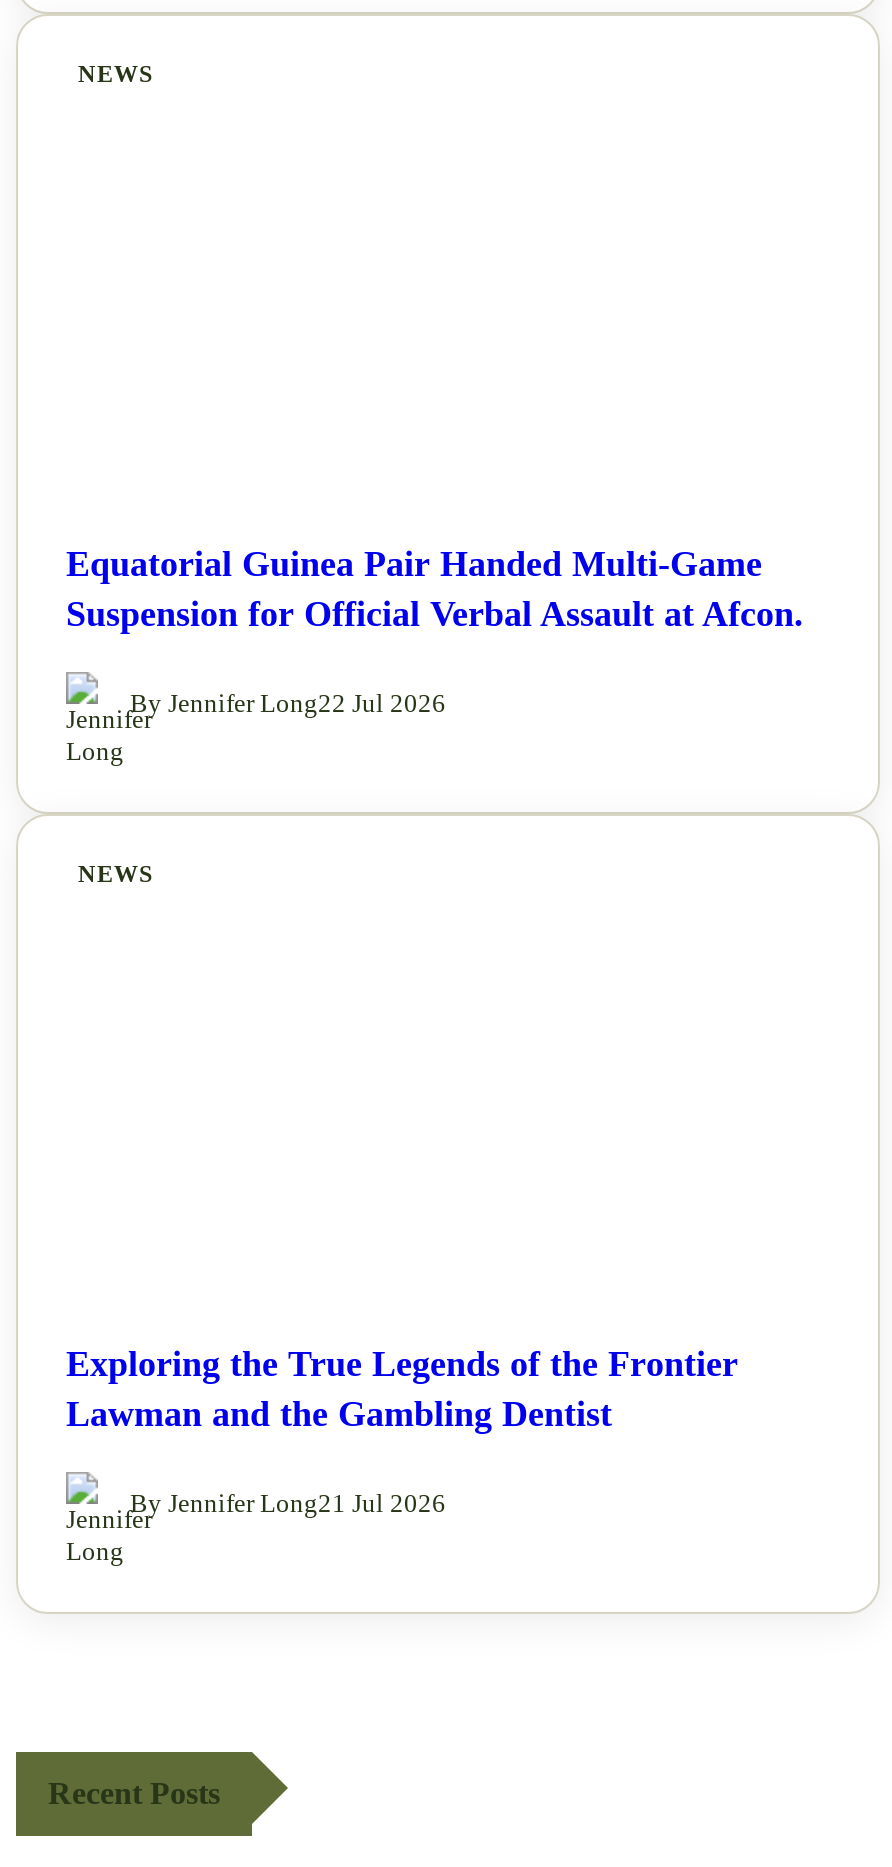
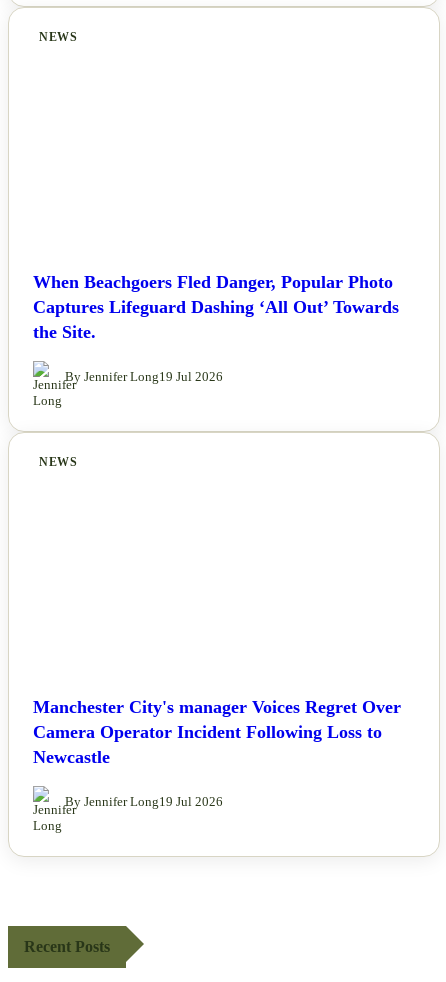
[66,544,804,634] Equatorial Guinea Pair Handed Multi-Game | Suspension for Official Verbal Assault at Afcon. -> [33,272,399,342] When Beachgoers Fled Danger, Popular Photo | Captures Lifeguard Dashing ‘All Out’ Towards | the Site.
[130,688,446,718] By Jennifer Long22 Jul 2026 -> [65,369,223,384] By Jennifer Long19 Jul 2026
[66,1344,738,1434] Exploring the True Legends of the Frontier | Lawman and the Gambling Dentist -> [33,697,401,767] Manchester City's manager Voices Regret Over | Camera Operator Incident Following Loss to | Newcastle
[130,1488,446,1518] By Jennifer Long21 Jul 2026 -> [65,794,223,809] By Jennifer Long19 Jul 2026

